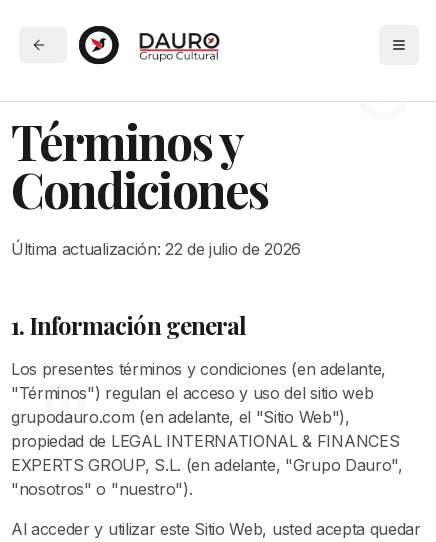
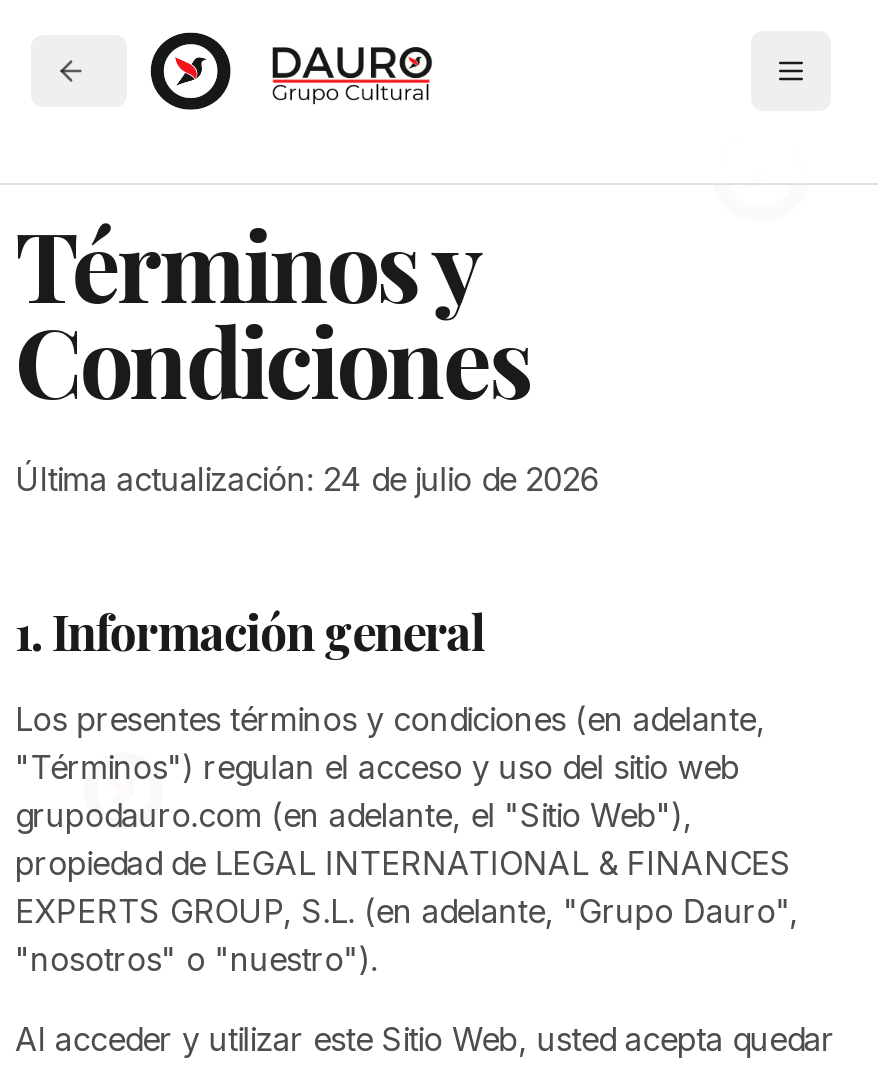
[11,239,301,259] Última actualización: 22 de julio de 2026 -> [15,459,599,499] Última actualización: 24 de julio de 2026

